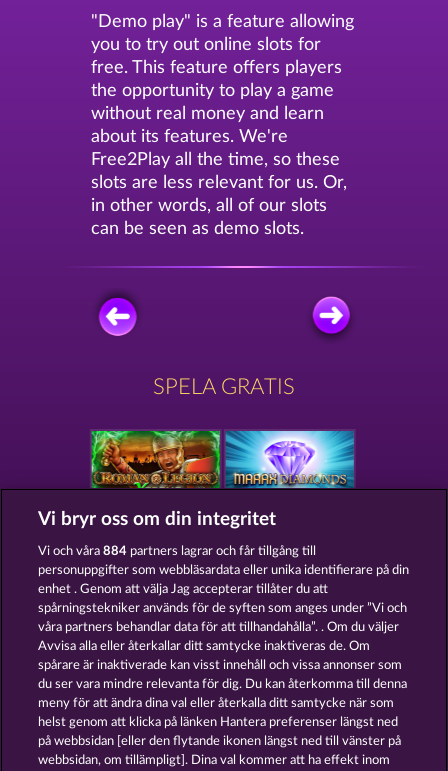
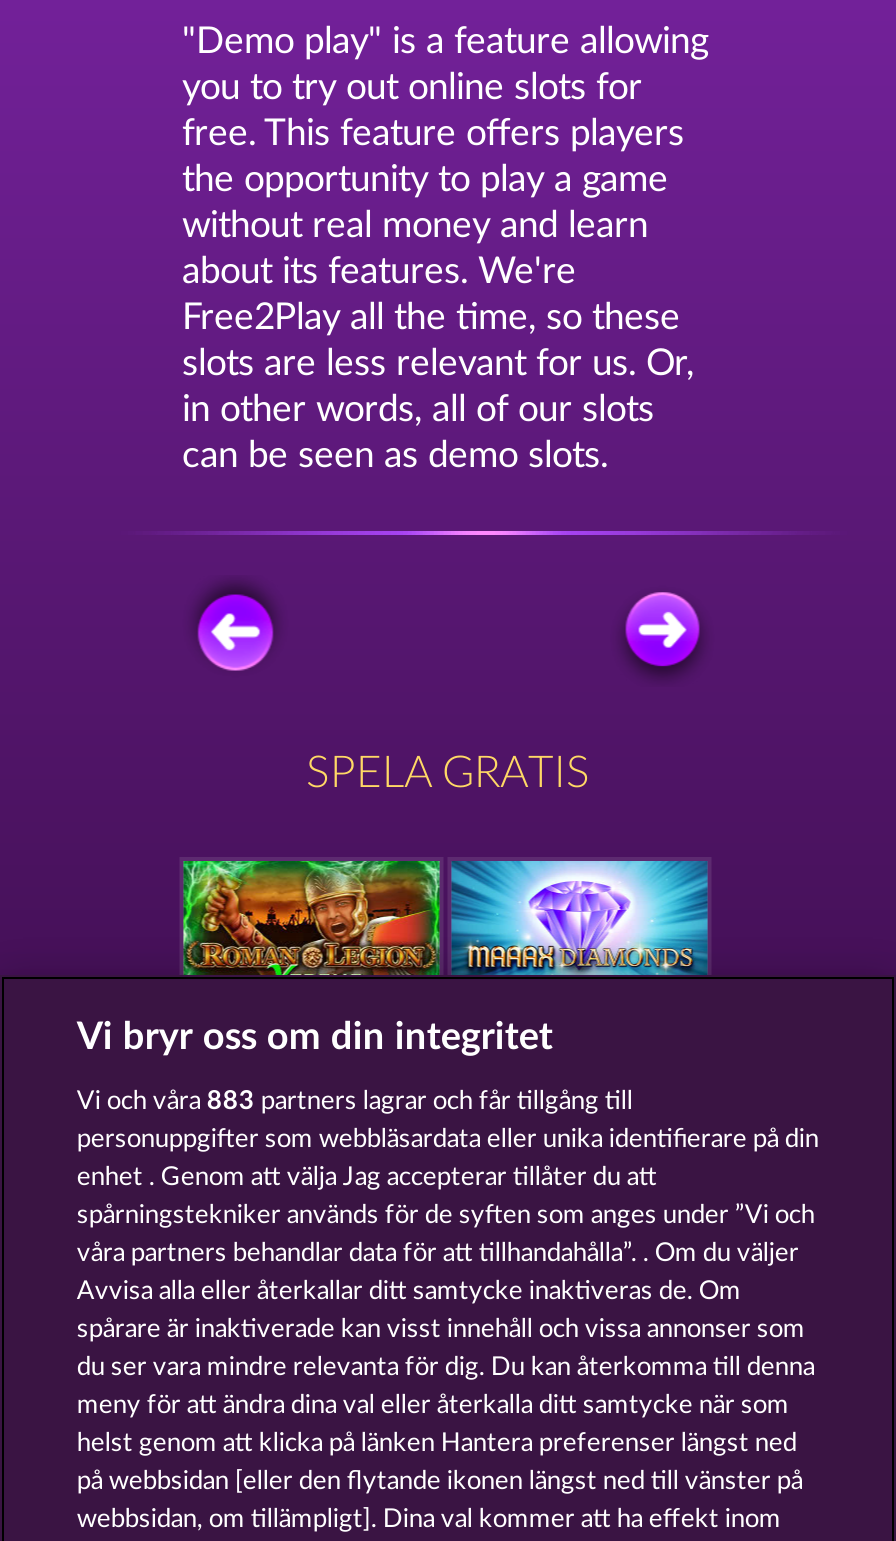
[38,545,316,558] Vi och våra 884 partners lagrar och får tillgång till -> [77,1089,633,1115] Vi och våra 883 partners lagrar och får tillgång till

